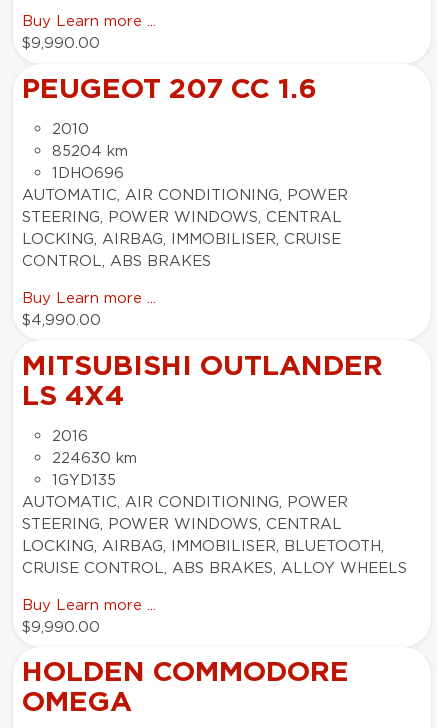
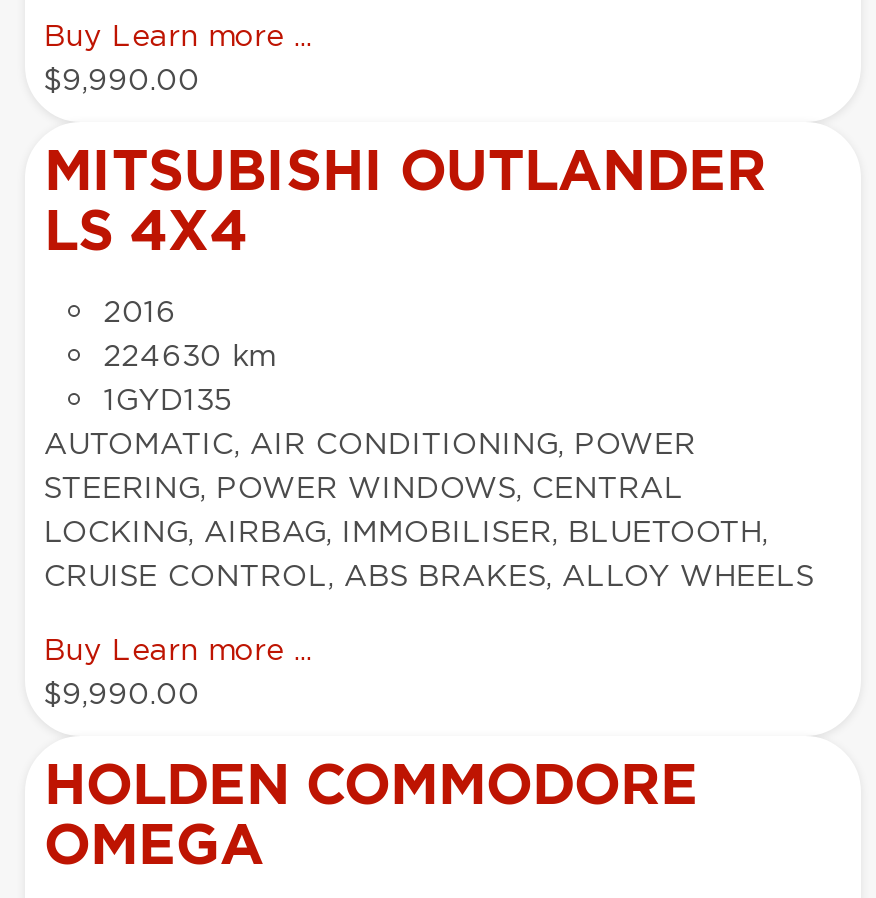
[22,69,348,329] PEUGEOT 207 CC 1.6 | 2010 | 85204 km | 1DHO696 | AUTOMATIC, AIR CONDITIONING, POWER | STEERING, POWER WINDOWS, CENTRAL | LOCKING, AIRBAG, IMMOBILISER, CRUISE | CONTROL, ABS BRAKES | Buy Learn more ... | $4,990.00 -> none

